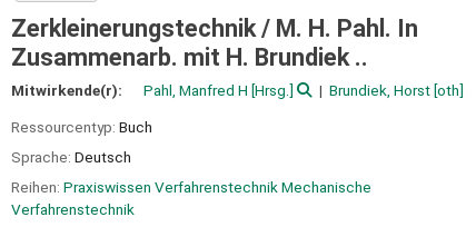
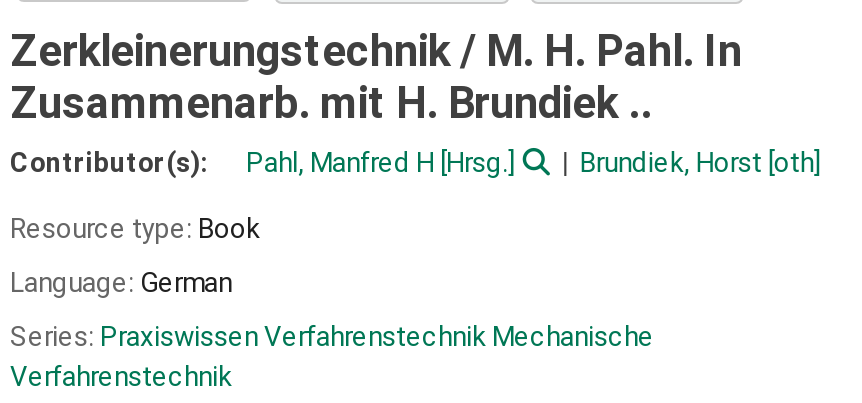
[11,82,126,99] Mitwirkende(r): -> [10,147,214,179] Contributor(s):
[11,118,152,136] Ressourcentyp: Buch -> [10,212,260,244] Resource type: Book
[11,148,131,166] Sprache: Deutsch -> [10,266,232,298] Language: German
[11,178,371,196] Reihen: Praxiswissen Verfahrenstechnik Mechanische -> [10,320,654,352] Series: Praxiswissen Verfahrenstechnik Mechanische

